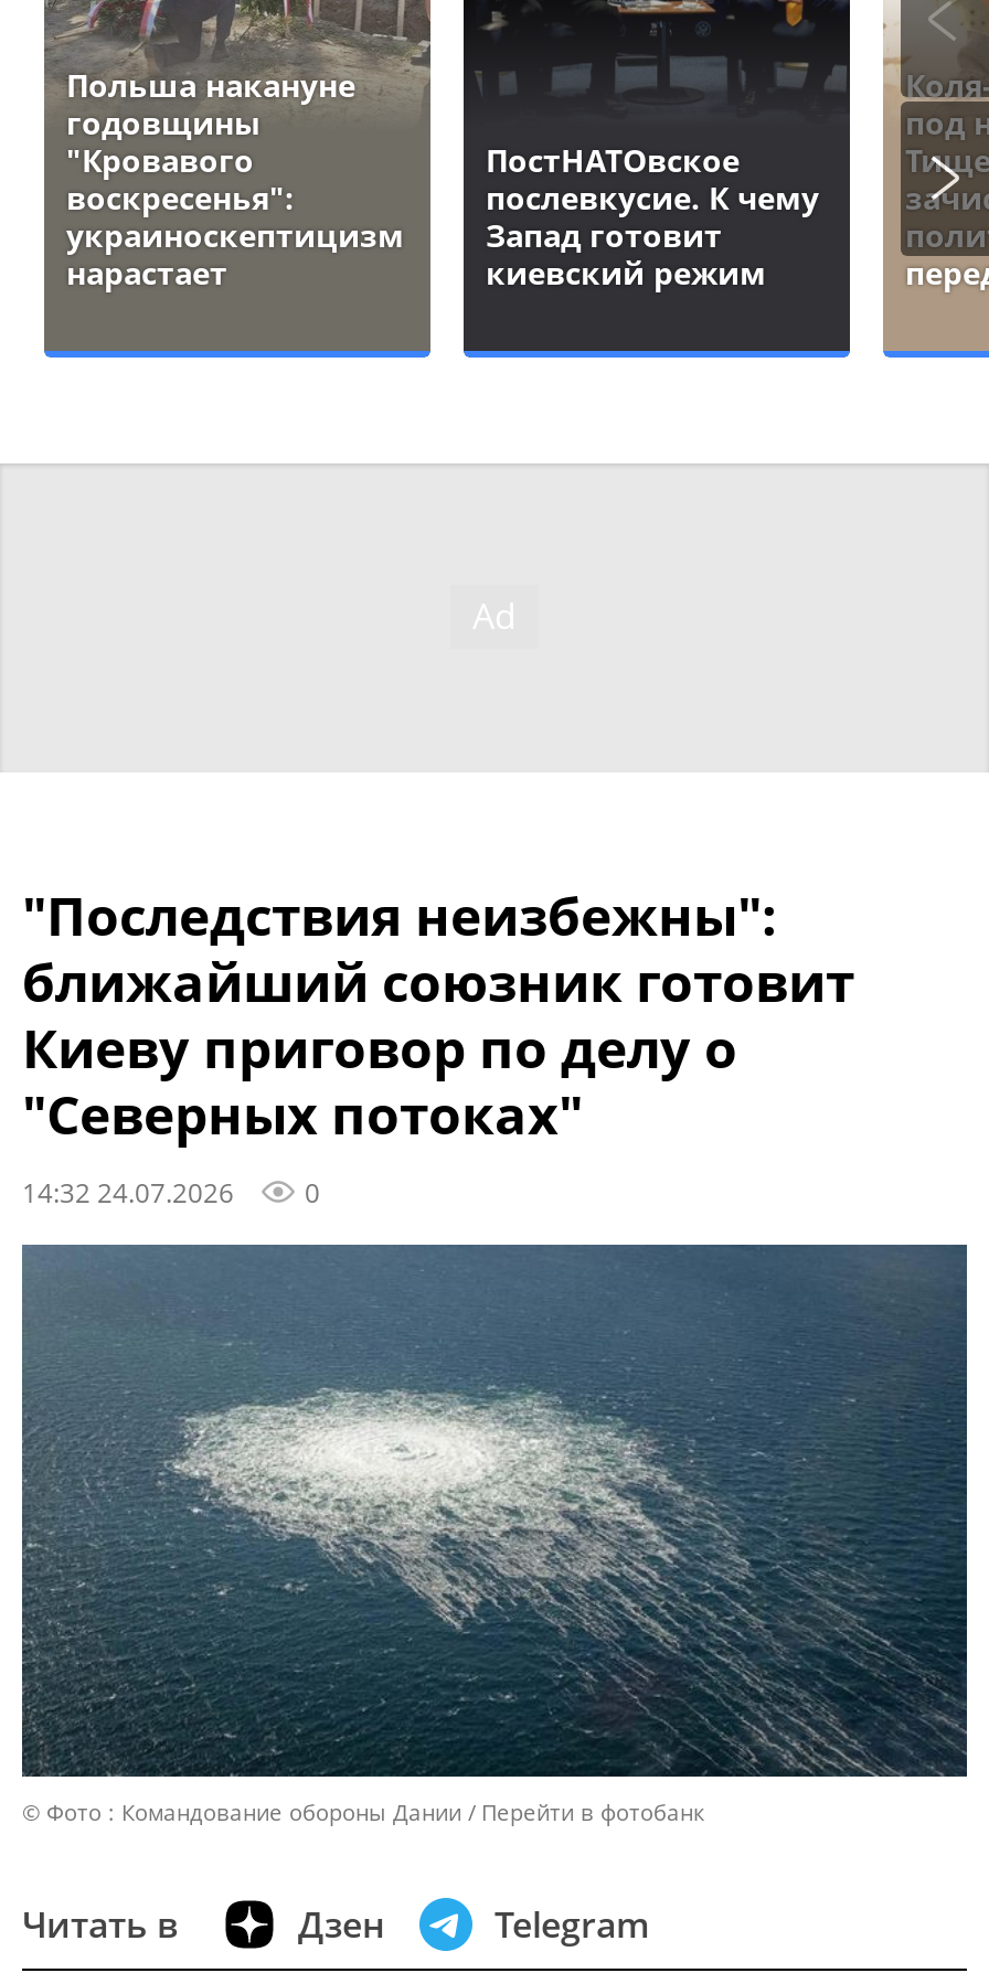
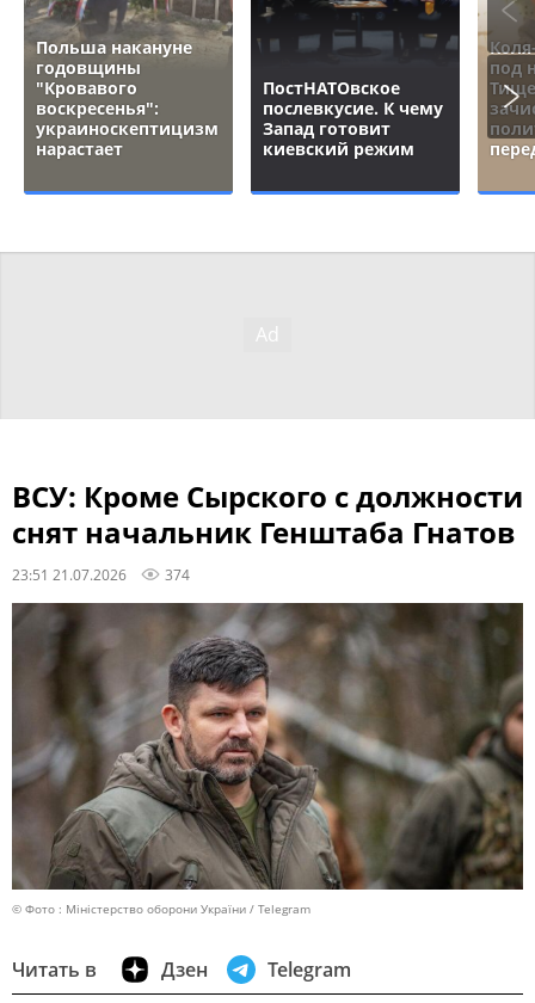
[22,880,854,1211] "Последствия неизбежны": | ближайший союзник готовит | Киеву приговор по делу о | "Северных потоках" | 14:32 24.07.2026 | 0 -> [12,476,523,583] ВСУ: Кроме Сырского с должности | снят начальник Генштаба Гнатов | 23:51 21.07.2026 | 374
[22,1243,967,1828] [image] | © Фото : Командование обороны Дании | Перейти в фотобанк -> [12,603,524,918] [image] | © Фото : Міністерство оборони України / Telegram

